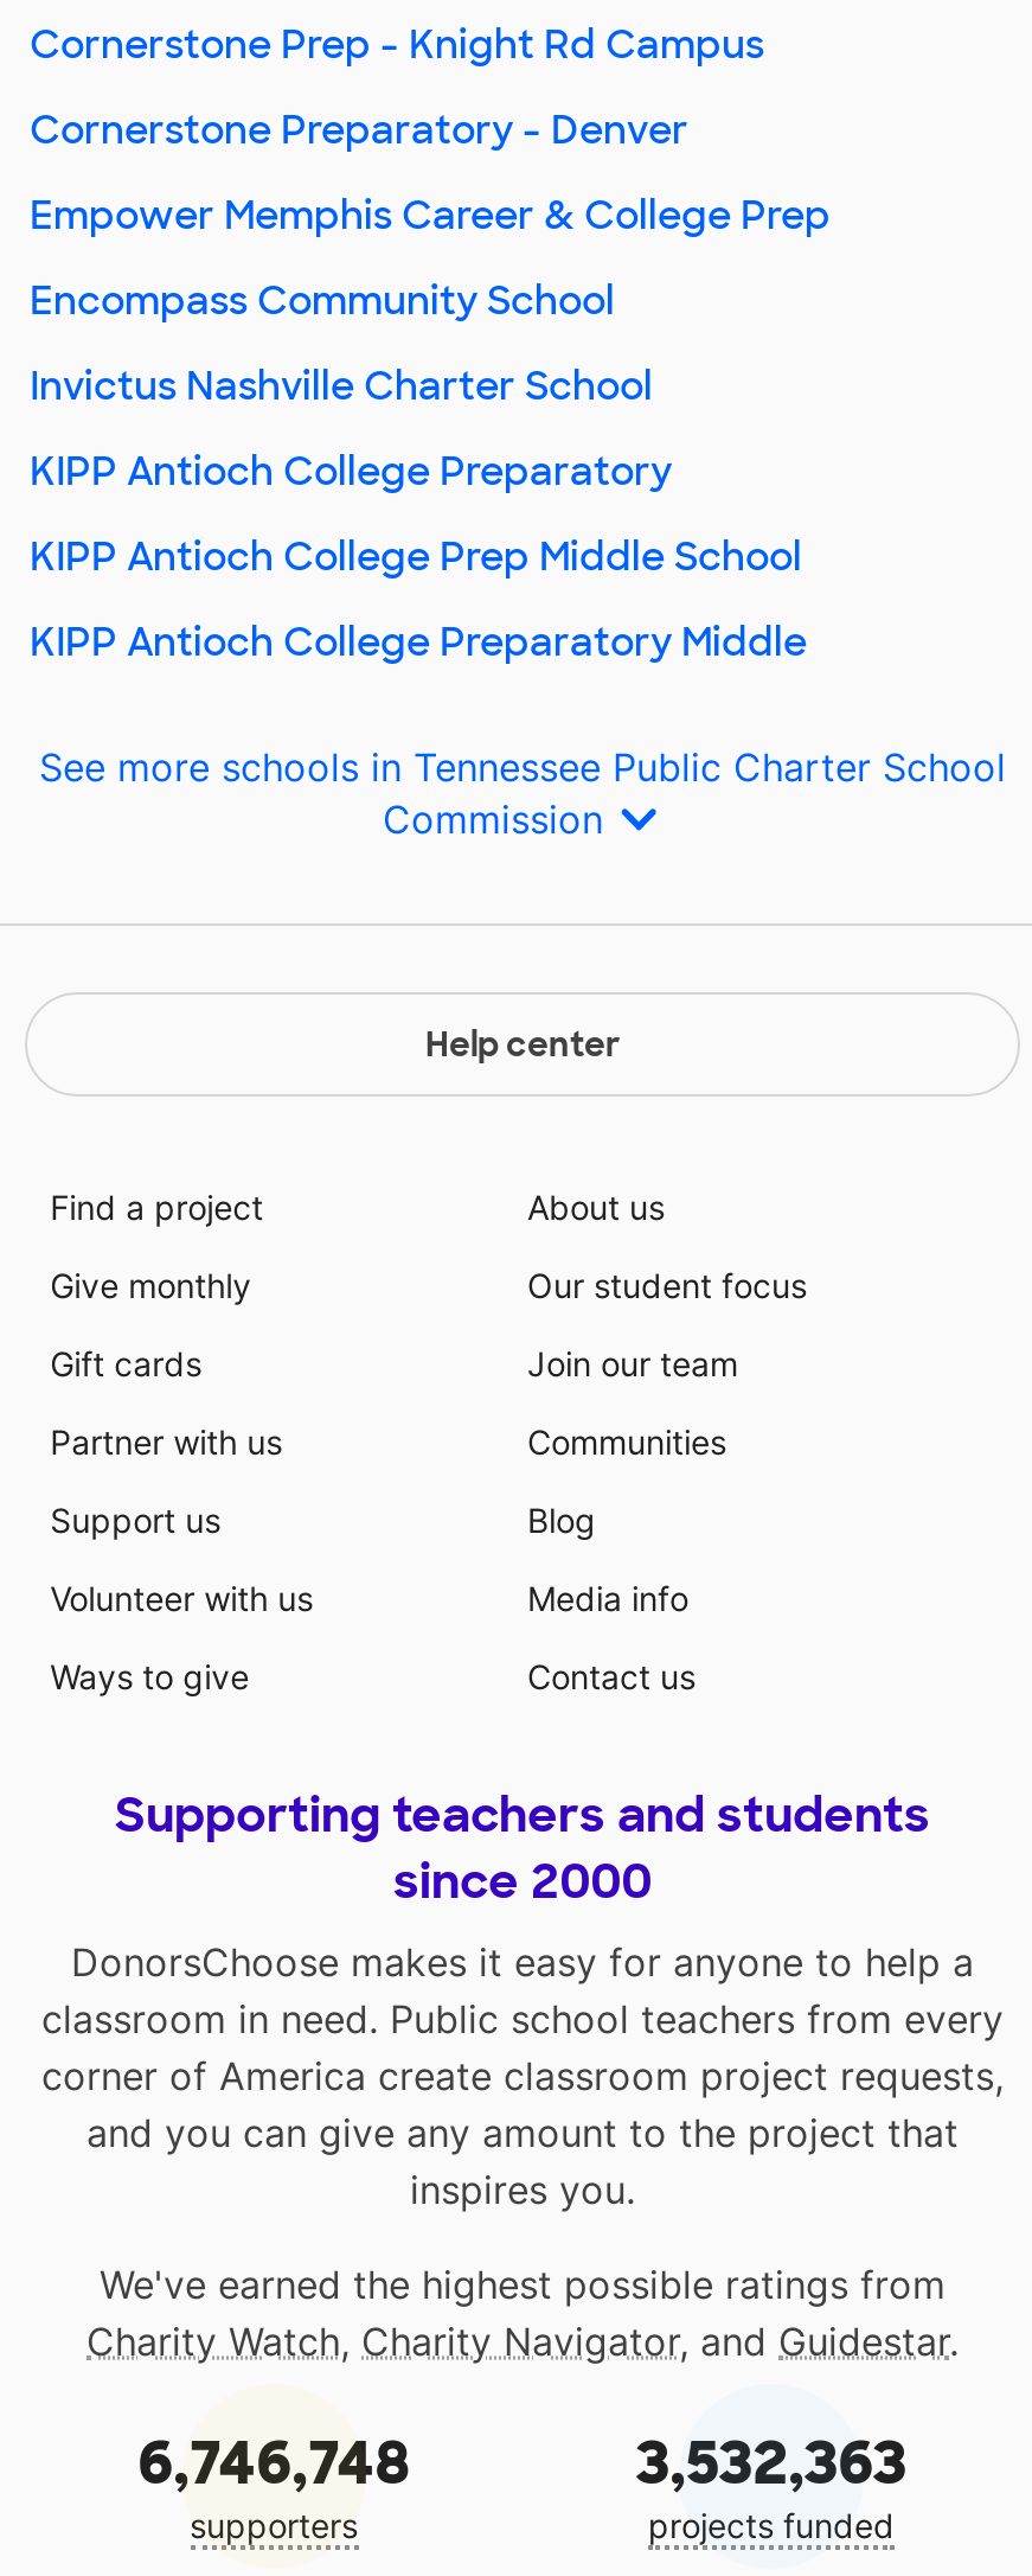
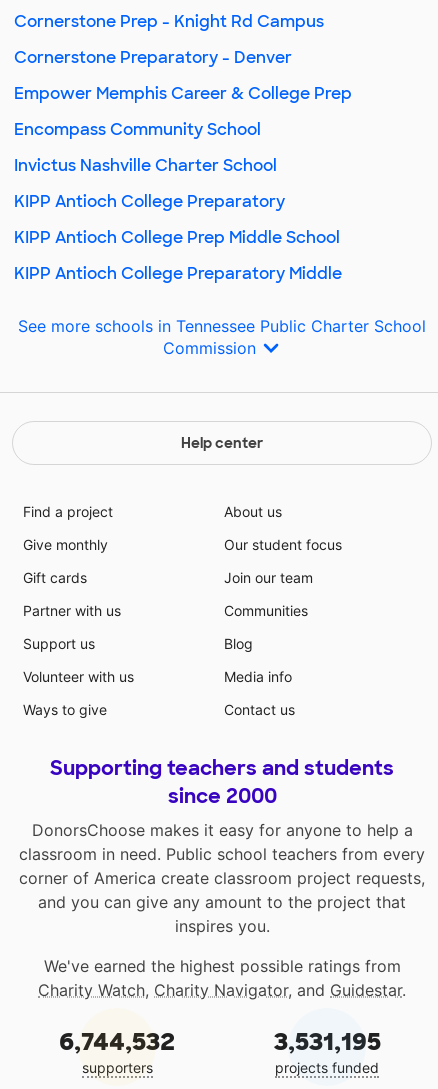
[137,2426,410,2499] 6,746,748 -> [59,1026,175,1057] 6,744,532
[636,2426,906,2499] 3,532,363 -> [273,1026,380,1057] 3,531,195

